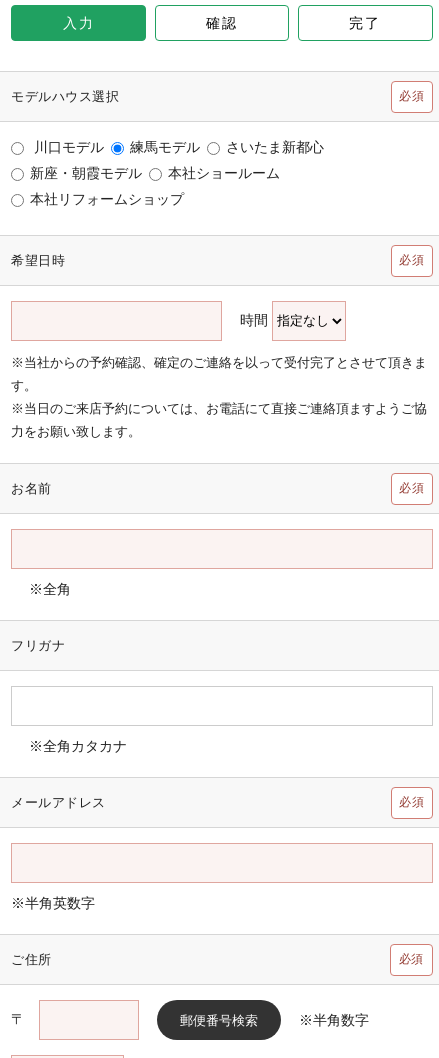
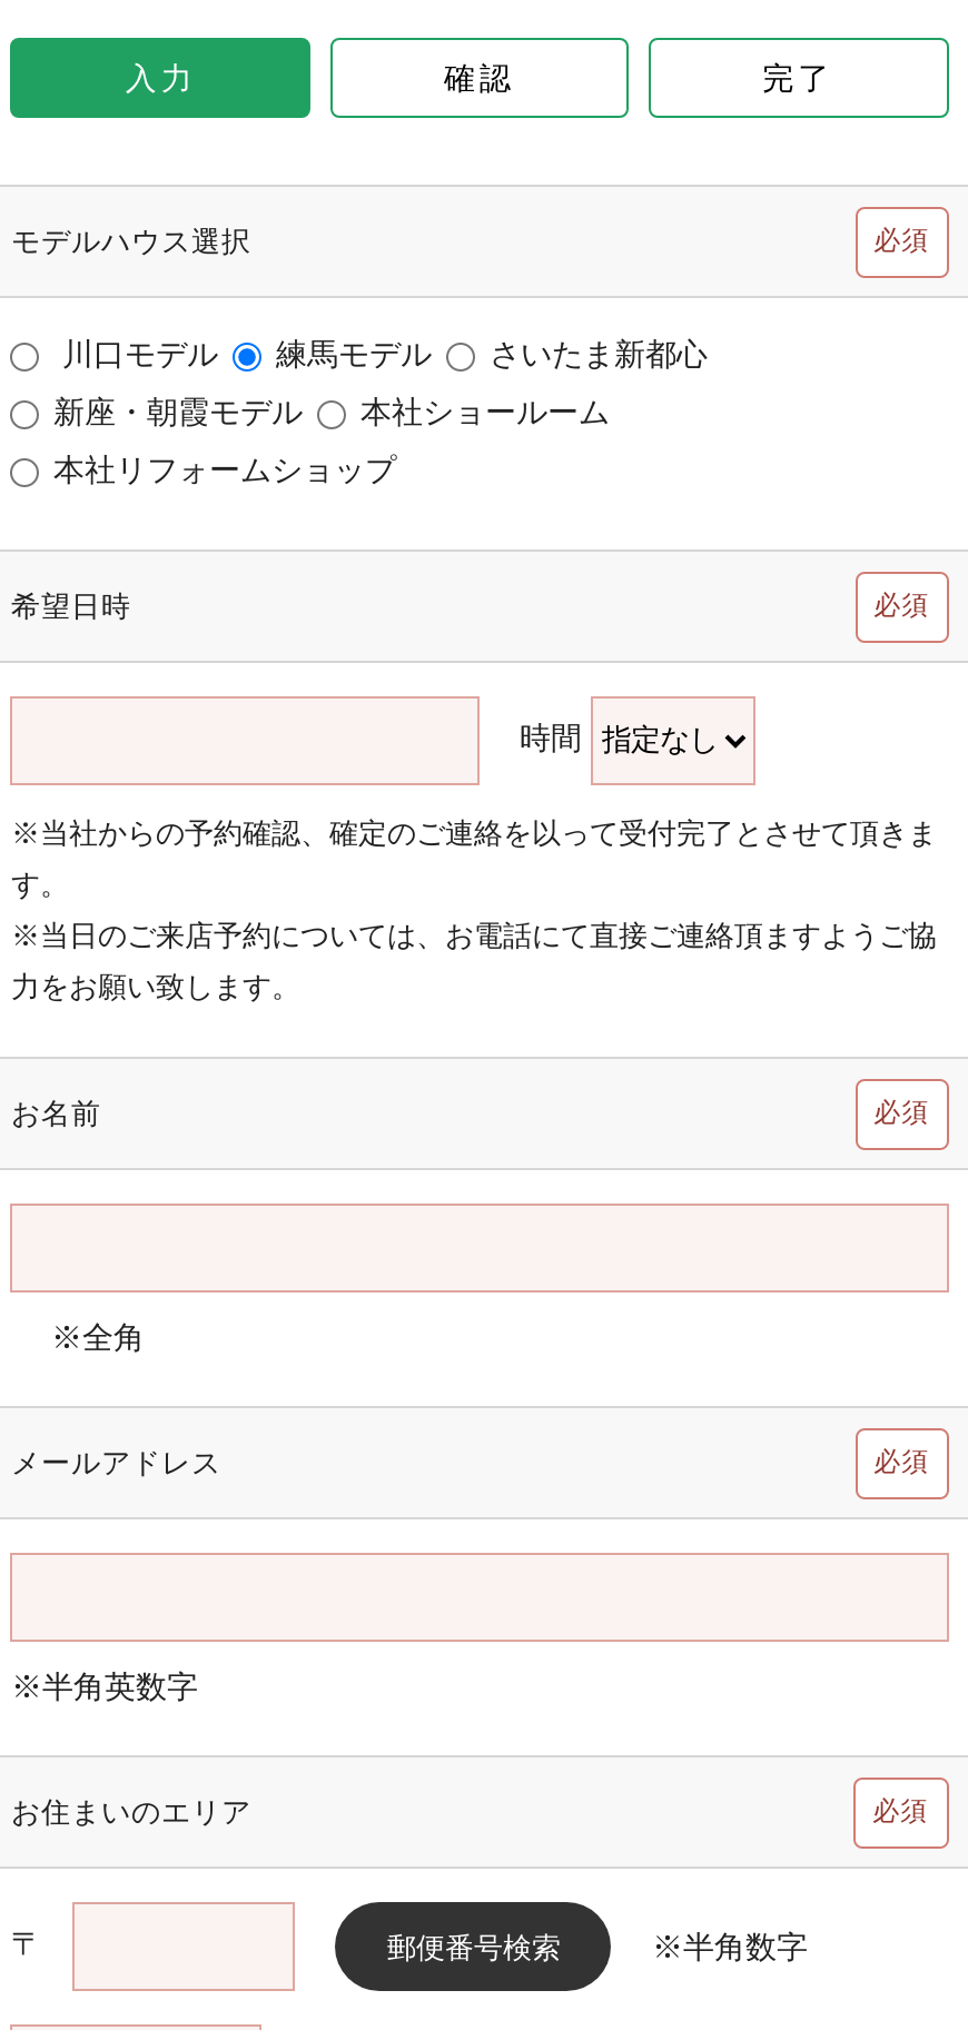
[11,638,65,653] フリガナ -> none
[29,738,127,754] ※全角カタカナ -> none
[11,952,52,967] ご住所 -> [11,1796,251,1829] お住まいのエリア

